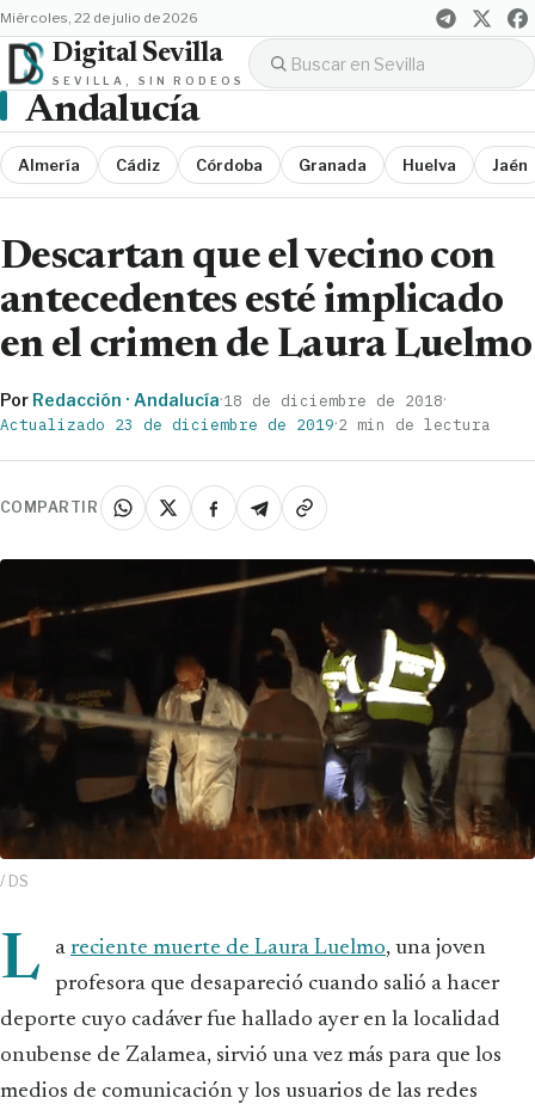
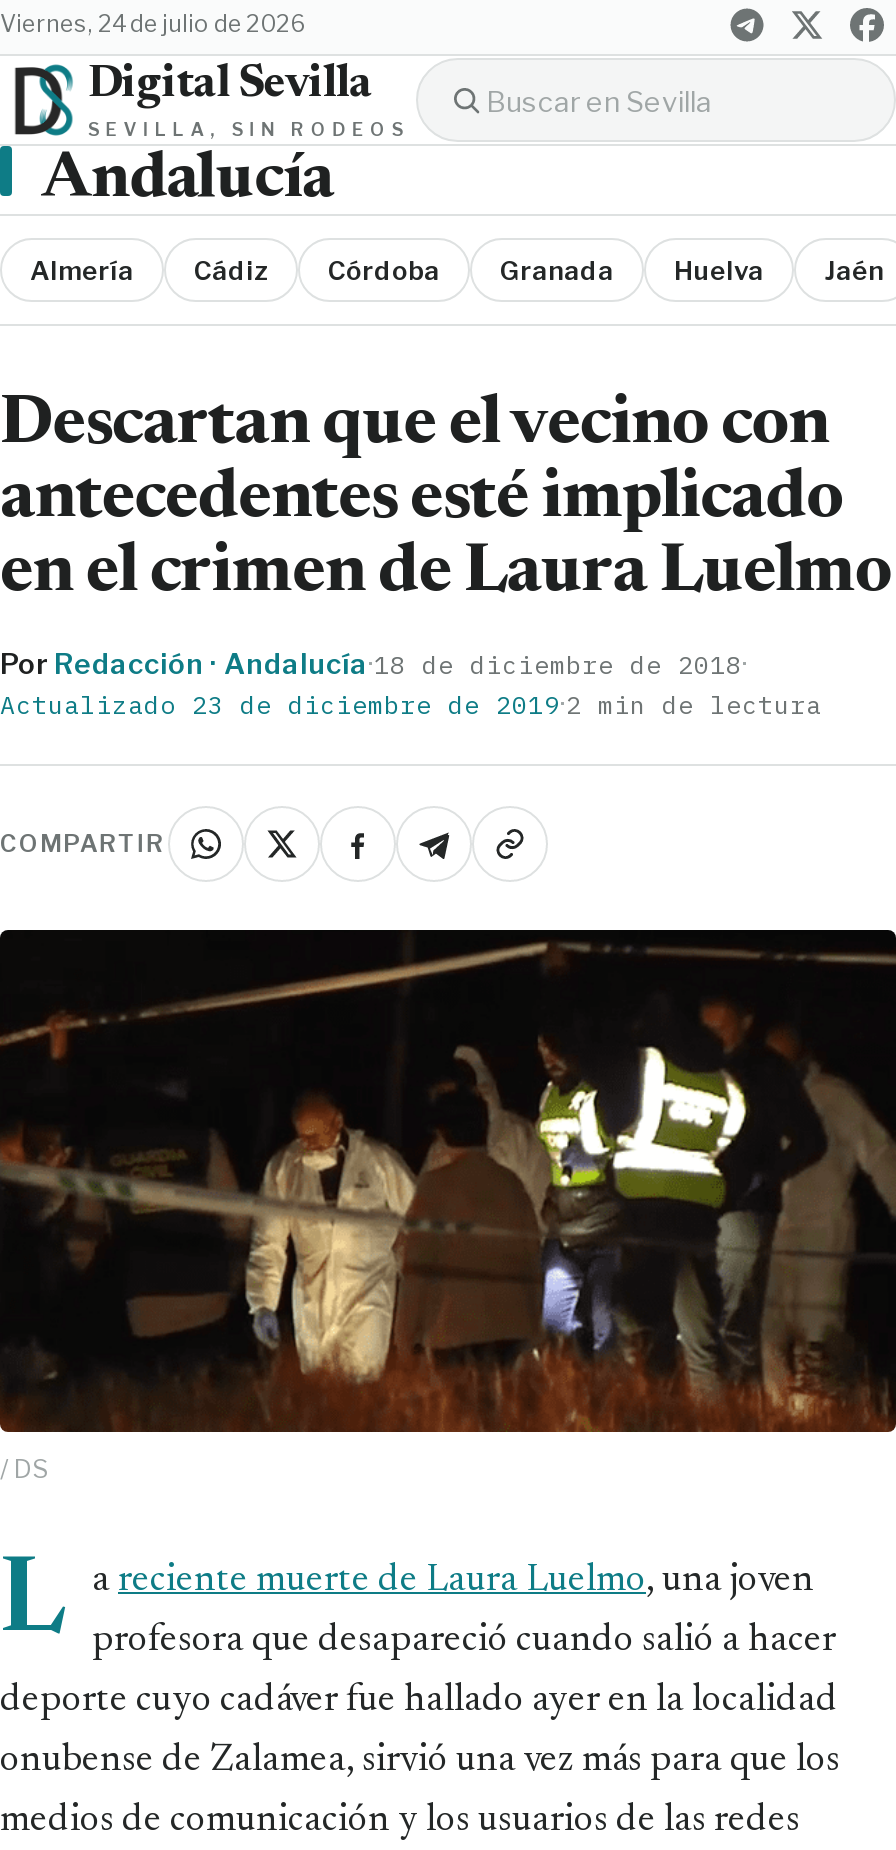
[12,10,198,26] miércoles, 22 de julio de 2026 -> [16,10,306,38] viernes, 24 de julio de 2026

